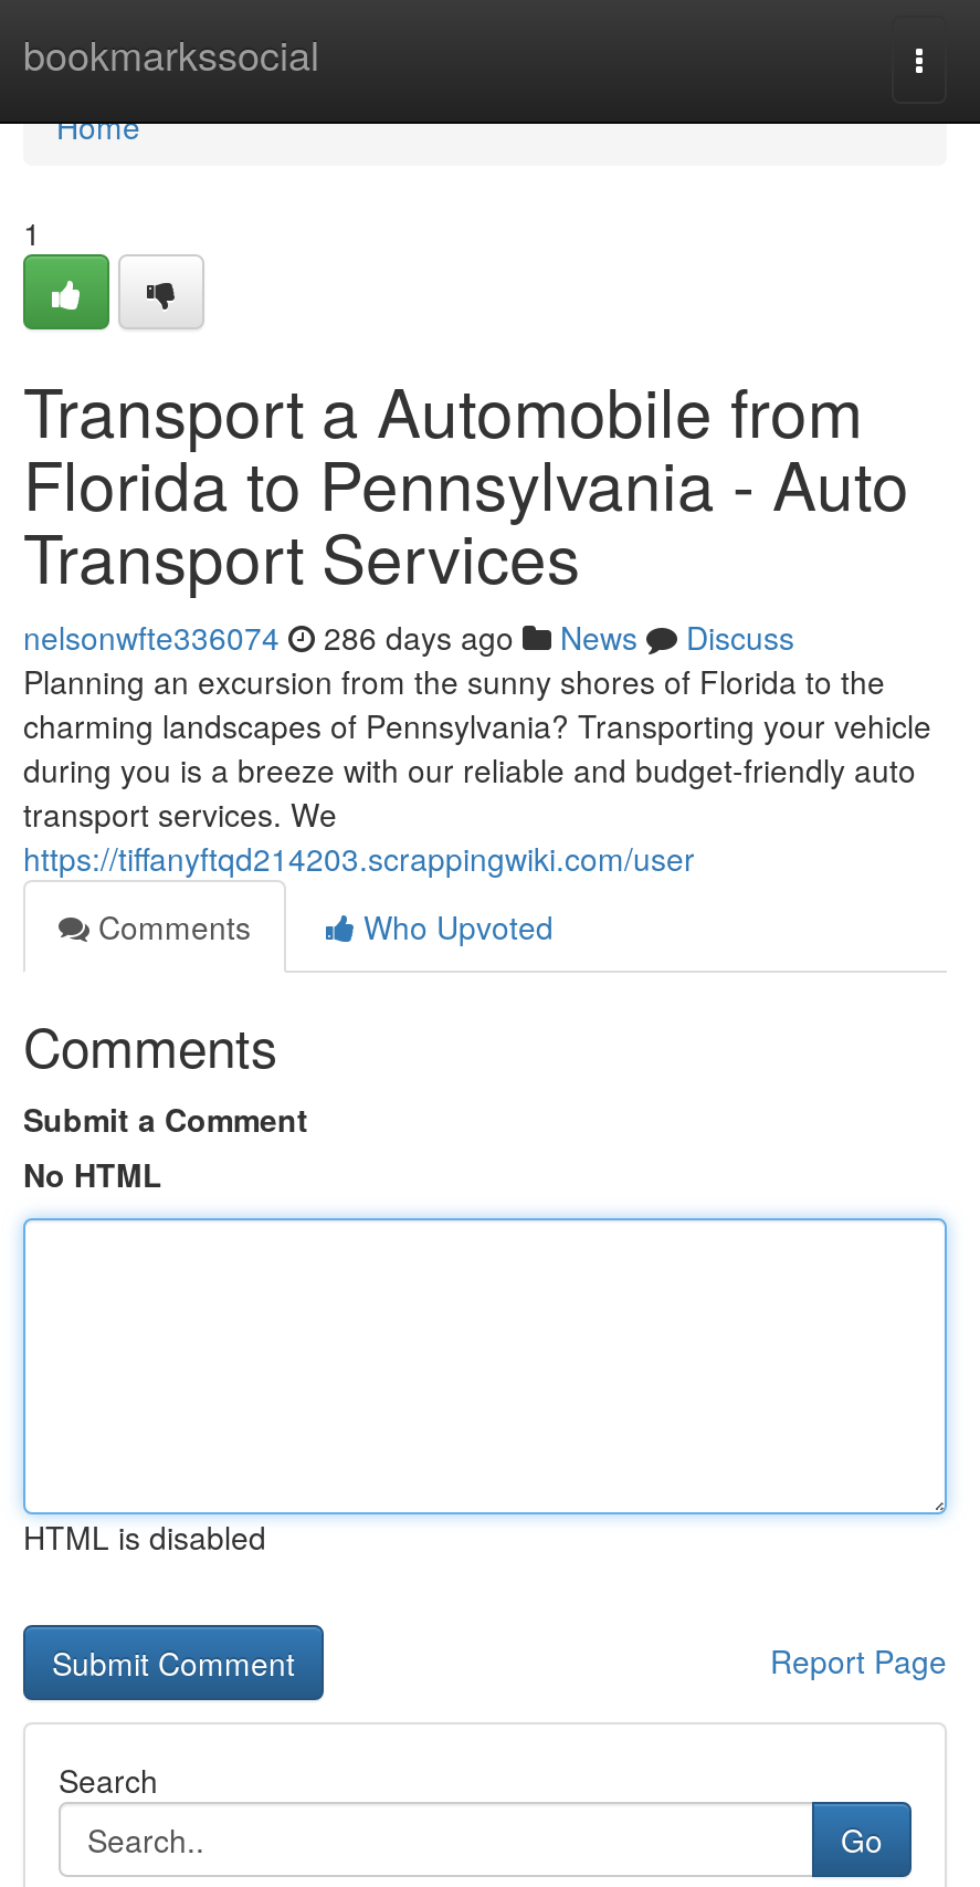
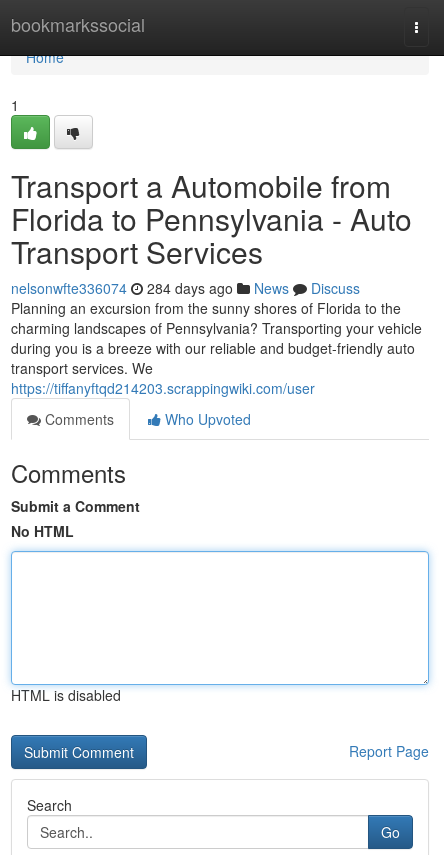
[23,615,794,659] nelsonwfte336074 286 days ago News Discuss -> [11,278,360,298] nelsonwfte336074 284 days ago News Discuss

